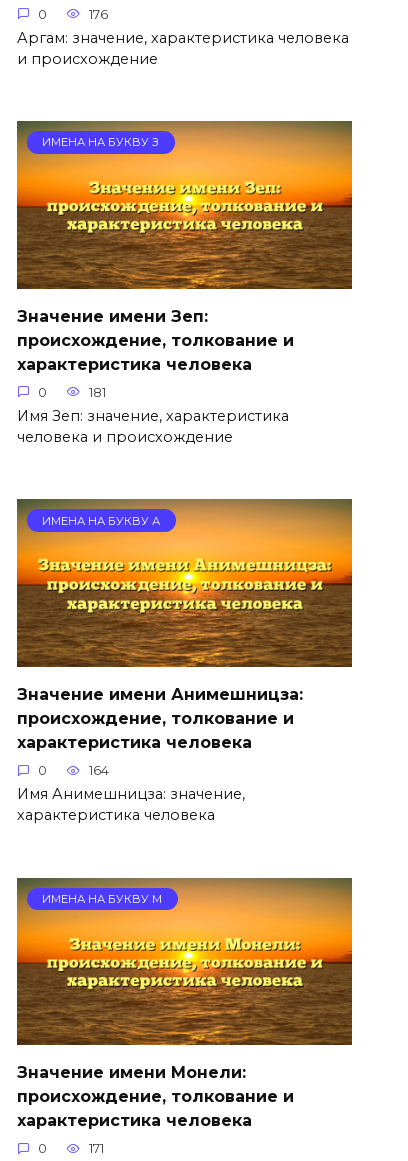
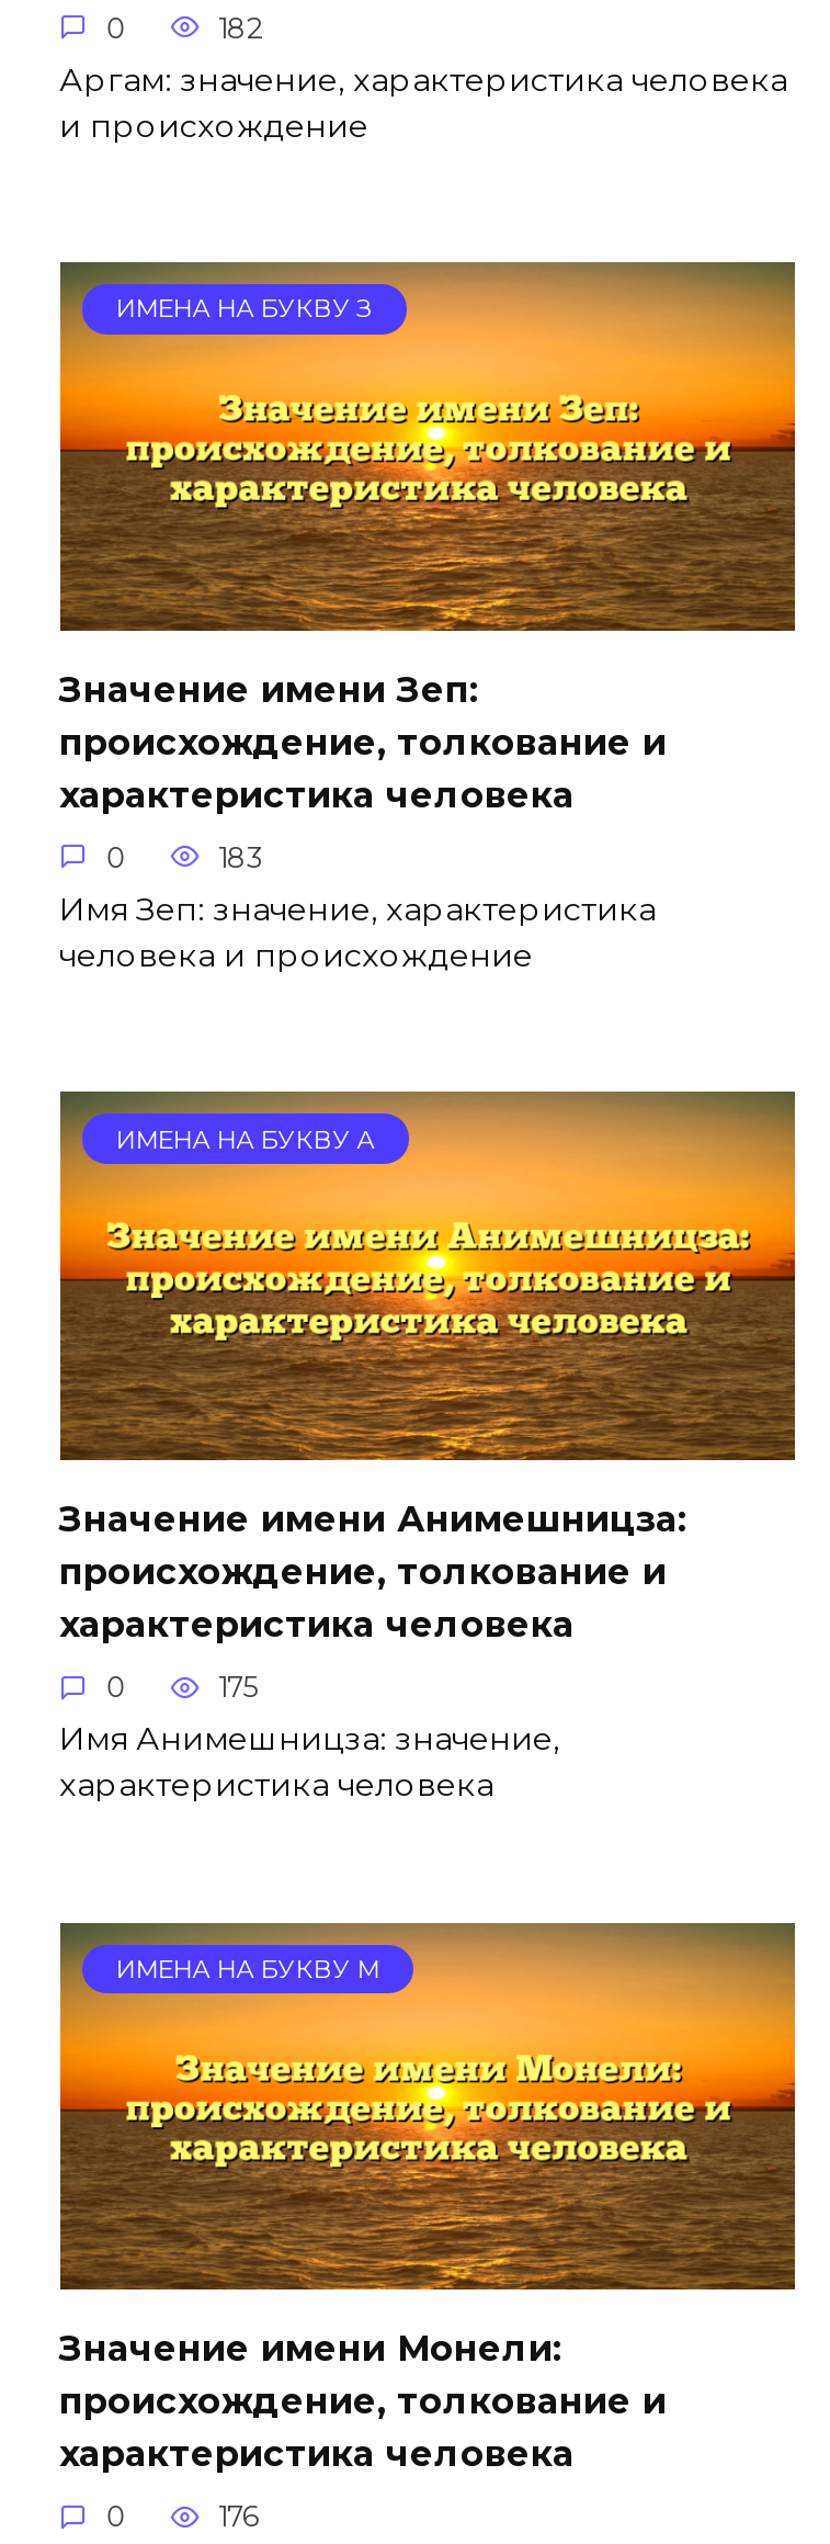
[89,7,108,22] 176 -> [218,11,262,44] 182
[89,385,106,400] 181 -> [218,841,264,874] 183
[89,763,109,778] 164 -> [218,1671,258,1704] 175
[89,1141,104,1156] 171 -> [218,2501,260,2534] 176

